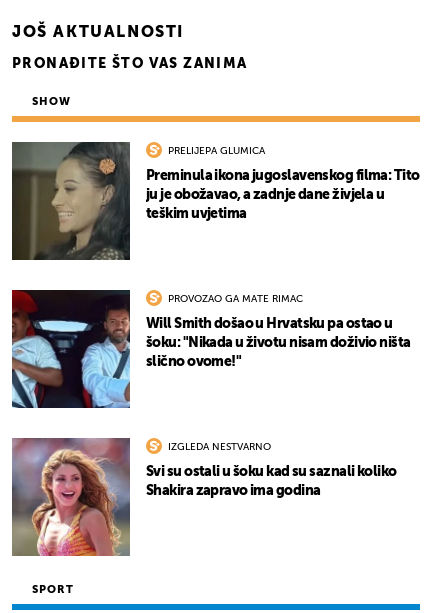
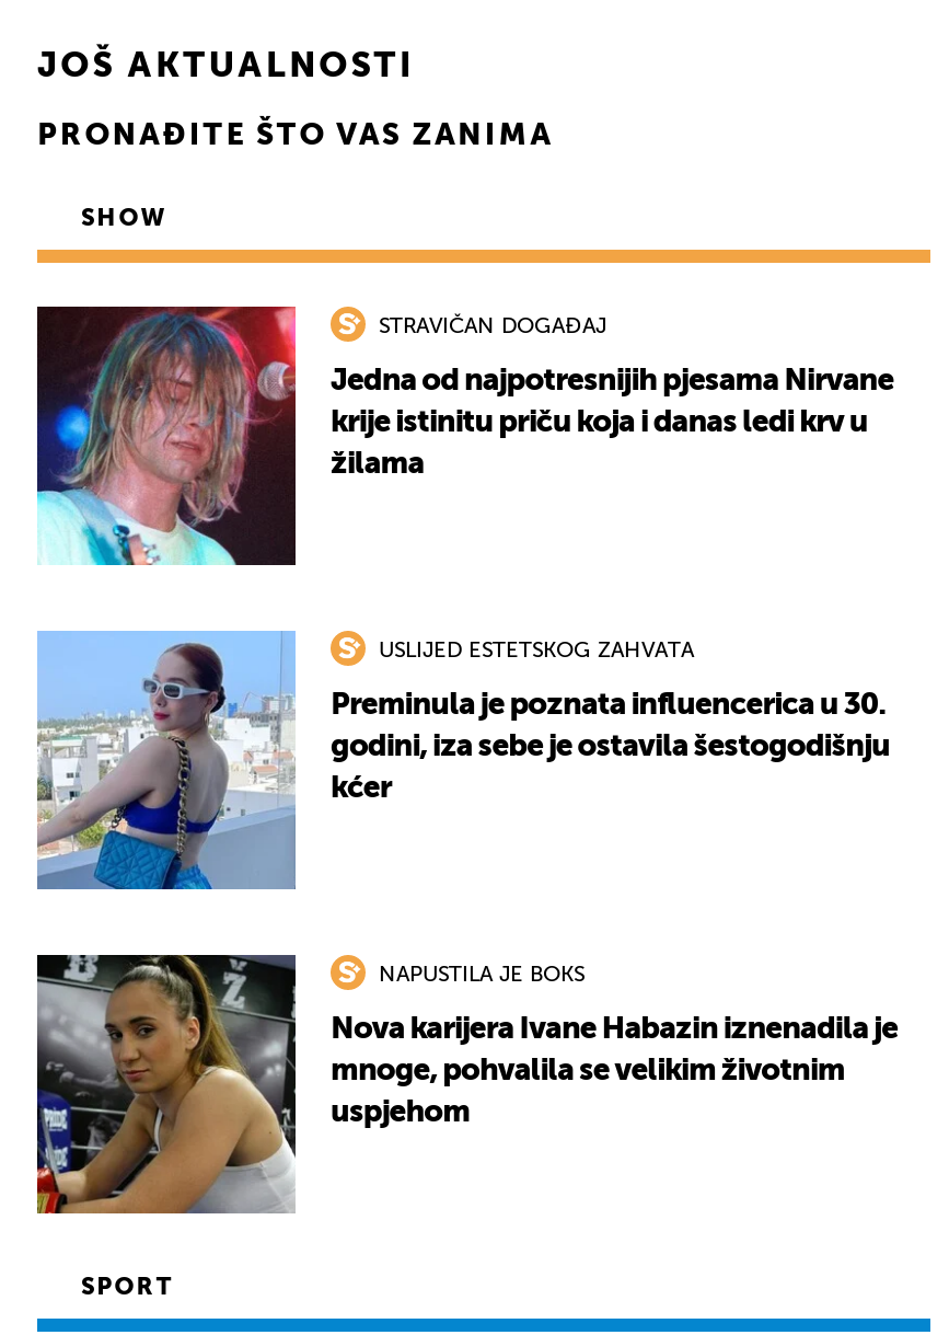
[11,141,419,261] [image] | Preminula ikona jugoslavenskog filma: Tito | ju je obožavao, a zadnje dane živjela u | teškim uvjetima -> [35,304,894,567] [image] | Jedna od najpotresnijih pjesama Nirvane | krije istinitu priču koja i danas ledi krv u | žilama
[168,146,265,156] PRELIJEPA GLUMICA -> [379,316,606,338] STRAVIČAN DOGAĐAJ
[11,289,410,409] [image] | Will Smith došao u Hrvatsku pa ostao u | šoku: "Nikada u životu nisam doživio ništa | slično ovome!" -> [37,631,890,891] [image] | Preminula je poznata influencerica u 30. | godini, iza sebe je ostavila šestogodišnju | kćer
[168,294,303,304] PROVOZAO GA MATE RIMAC -> [379,640,694,662] USLIJED ESTETSKOG ZAHVATA
[11,437,396,557] [image] | Svi su ostali u šoku kad su saznali koliko | Shakira zapravo ima godina -> [35,953,898,1216] [image] | Nova karijera Ivane Habazin iznenadila je | mnoge, pohvalila se velikim životnim | uspjehom
[168,442,271,452] IZGLEDA NESTVARNO -> [379,964,585,986] NAPUSTILA JE BOKS

